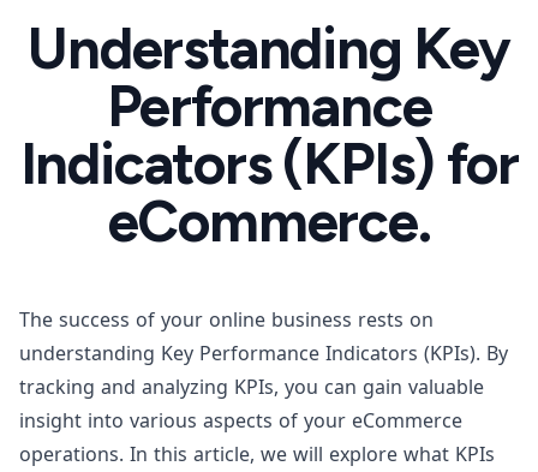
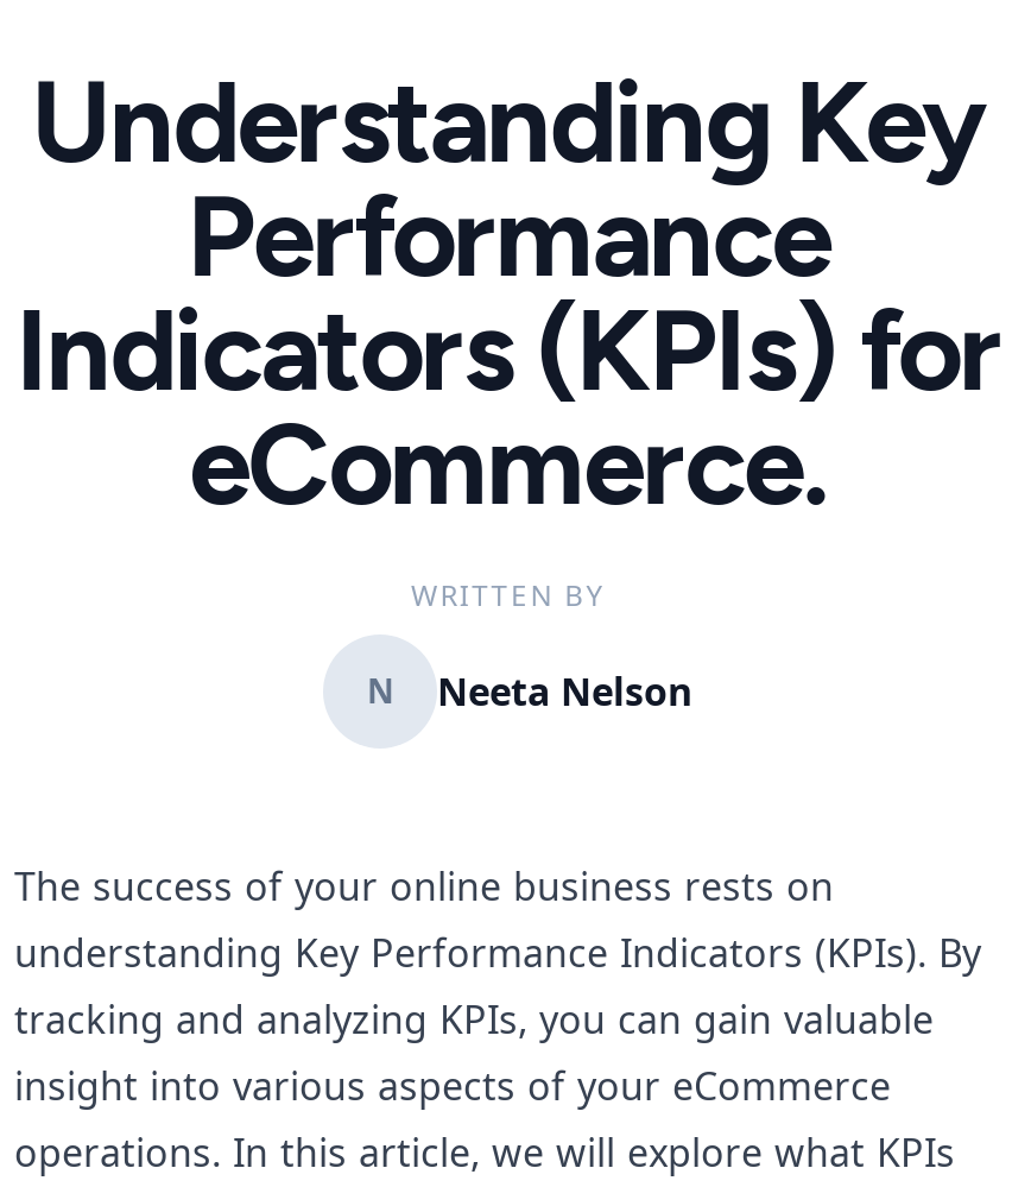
none -> [367,577,694,715] WRITTEN BY | N | Neeta Nelson

